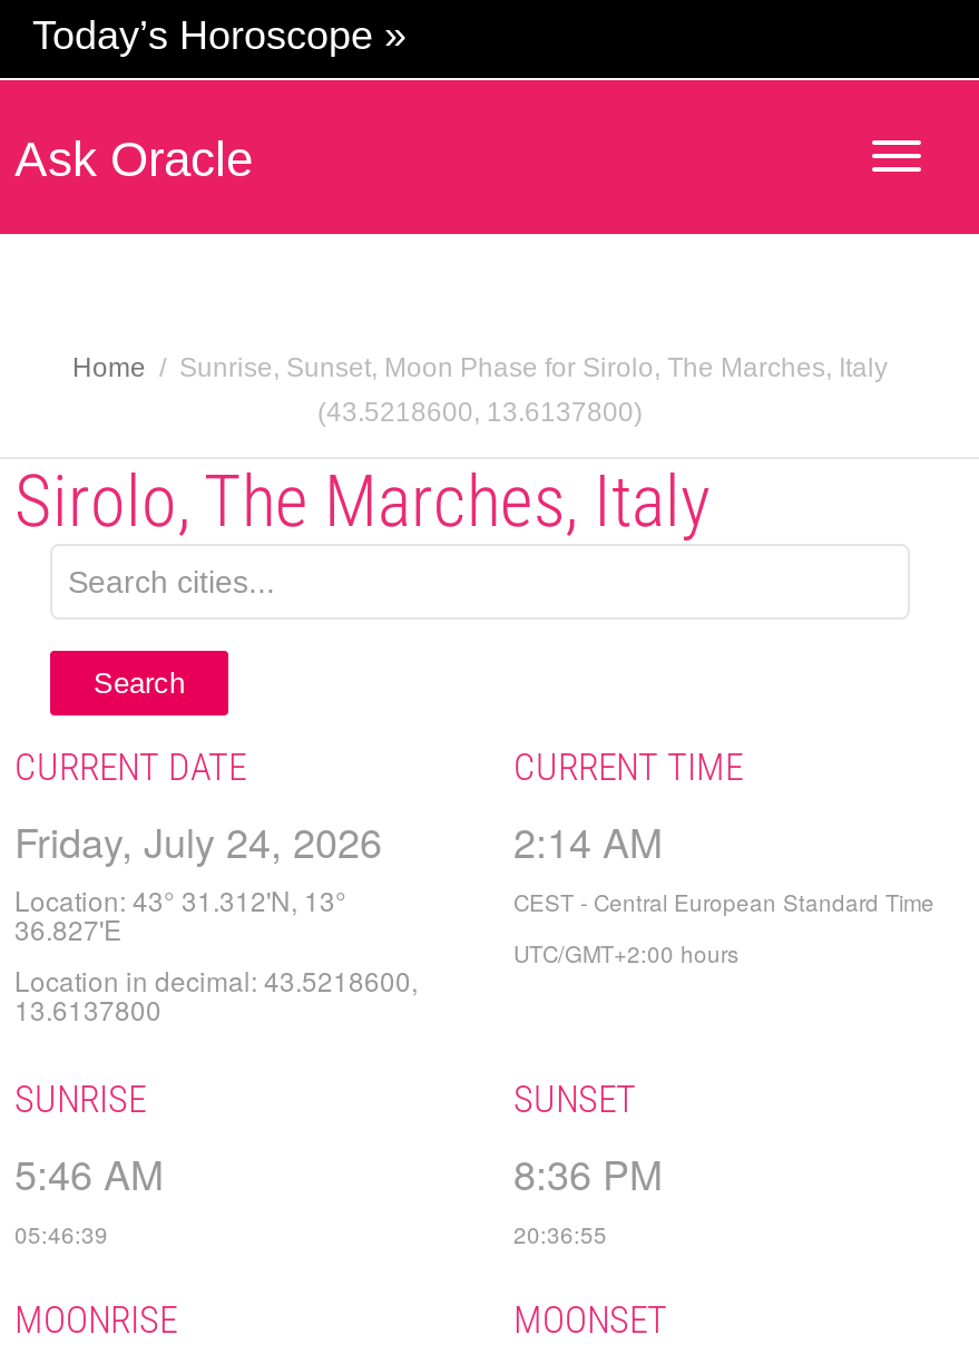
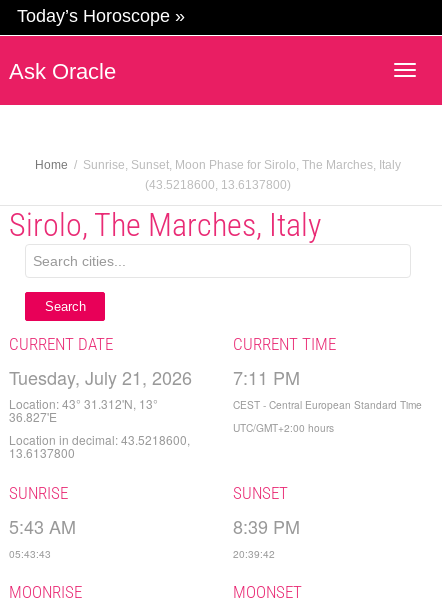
[14,811,382,869] Friday, July 24, 2026 -> [9,364,192,390] Tuesday, July 21, 2026
[513,811,663,869] 2:14 AM -> [233,364,300,390] 7:11 PM
[14,1142,164,1200] 5:46 AM -> [9,513,76,539] 5:43 AM
[513,1142,663,1200] 8:36 PM -> [233,513,300,539] 8:39 PM
[14,1216,108,1250] 05:46:39 -> [9,546,51,561] 05:43:43
[513,1216,607,1250] 20:36:55 -> [233,546,275,561] 20:39:42

